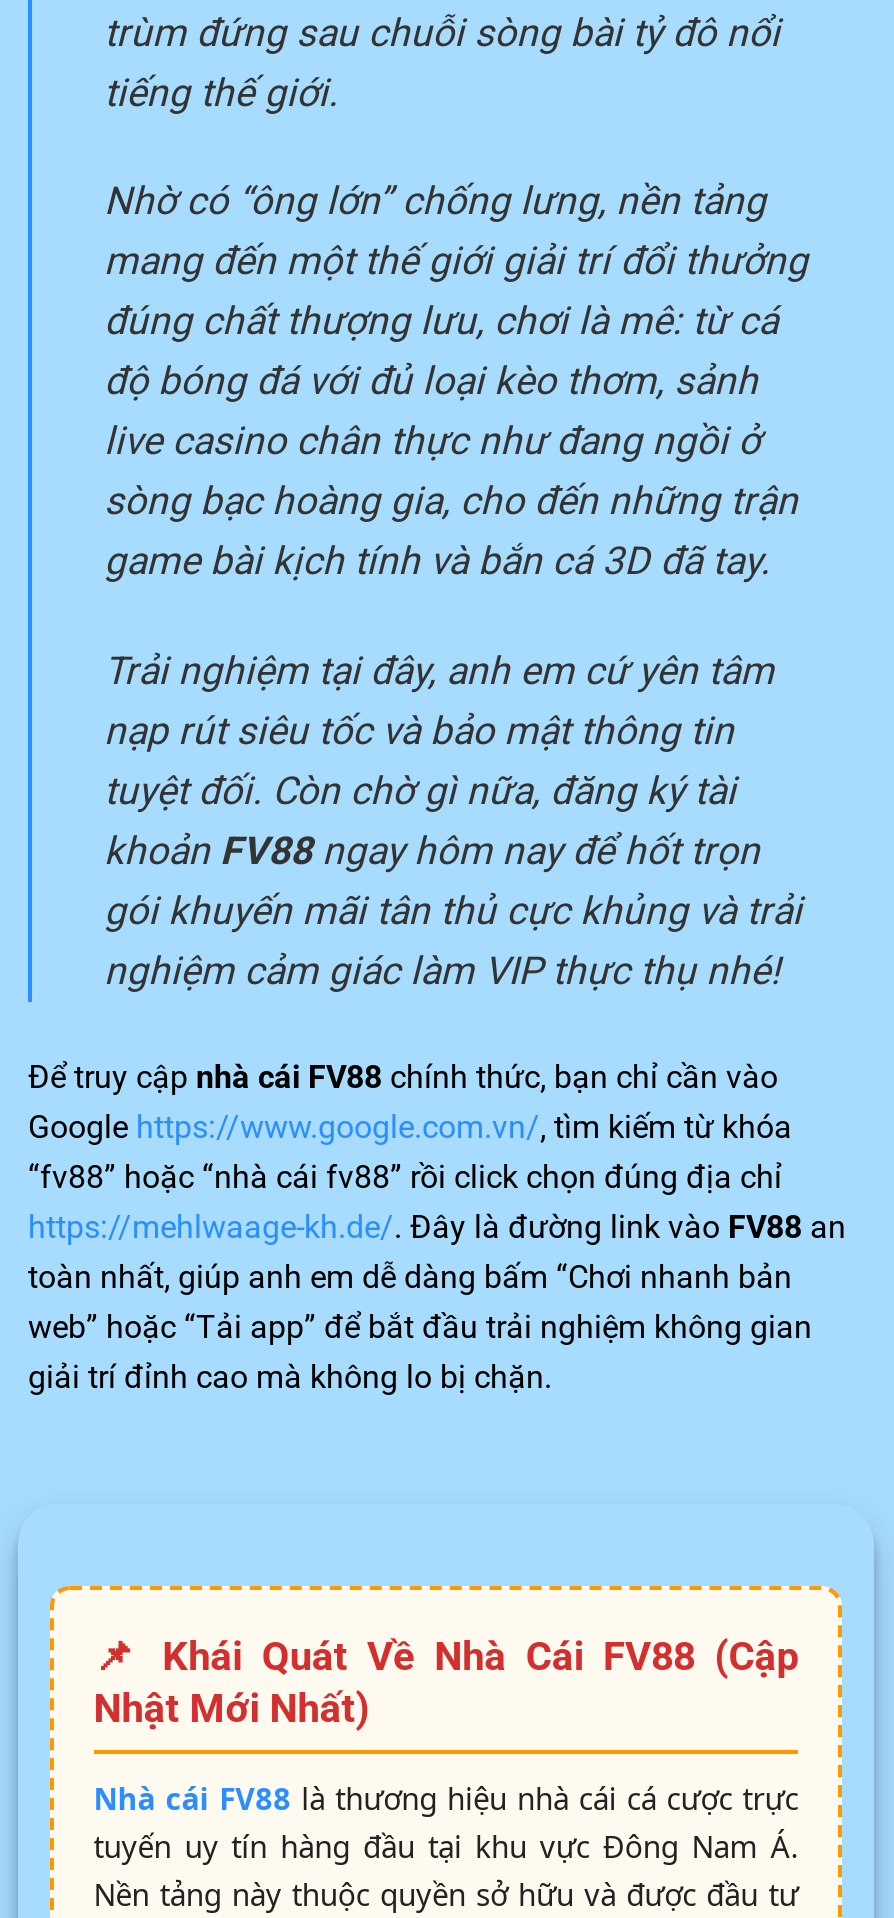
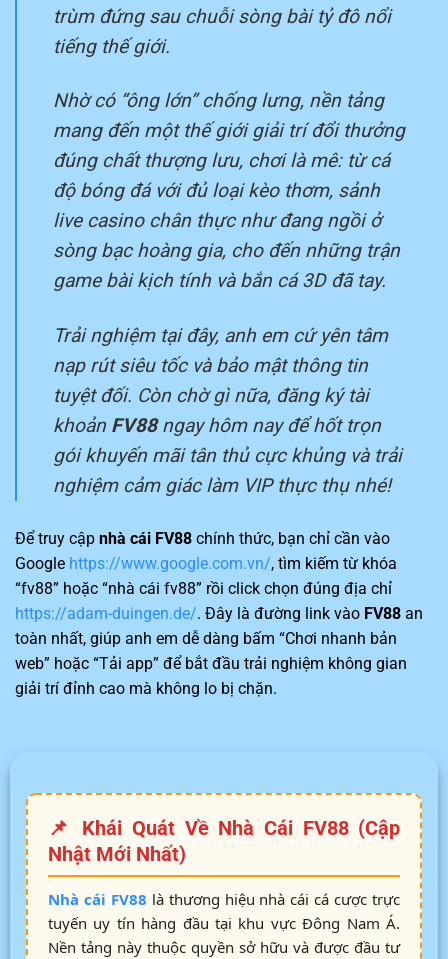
[28,1209,846,1247] https://mehlwaage-kh.de/. Đây là đường link vào FV88 an -> [15,604,423,623] https://adam-duingen.de/. Đây là đường link vào FV88 an

